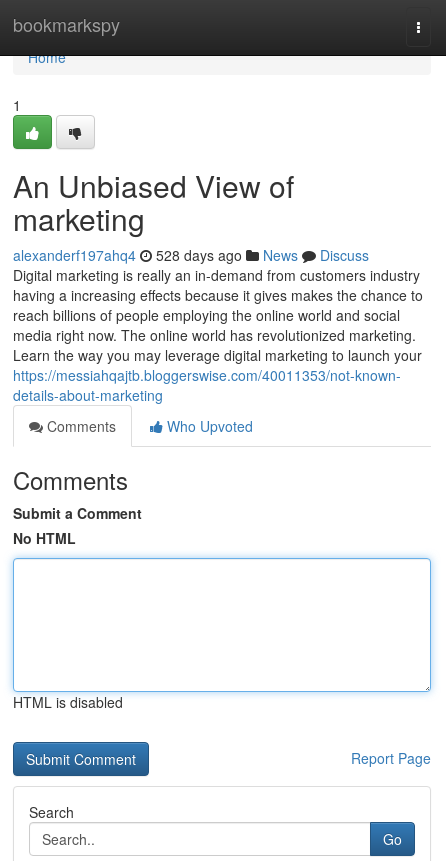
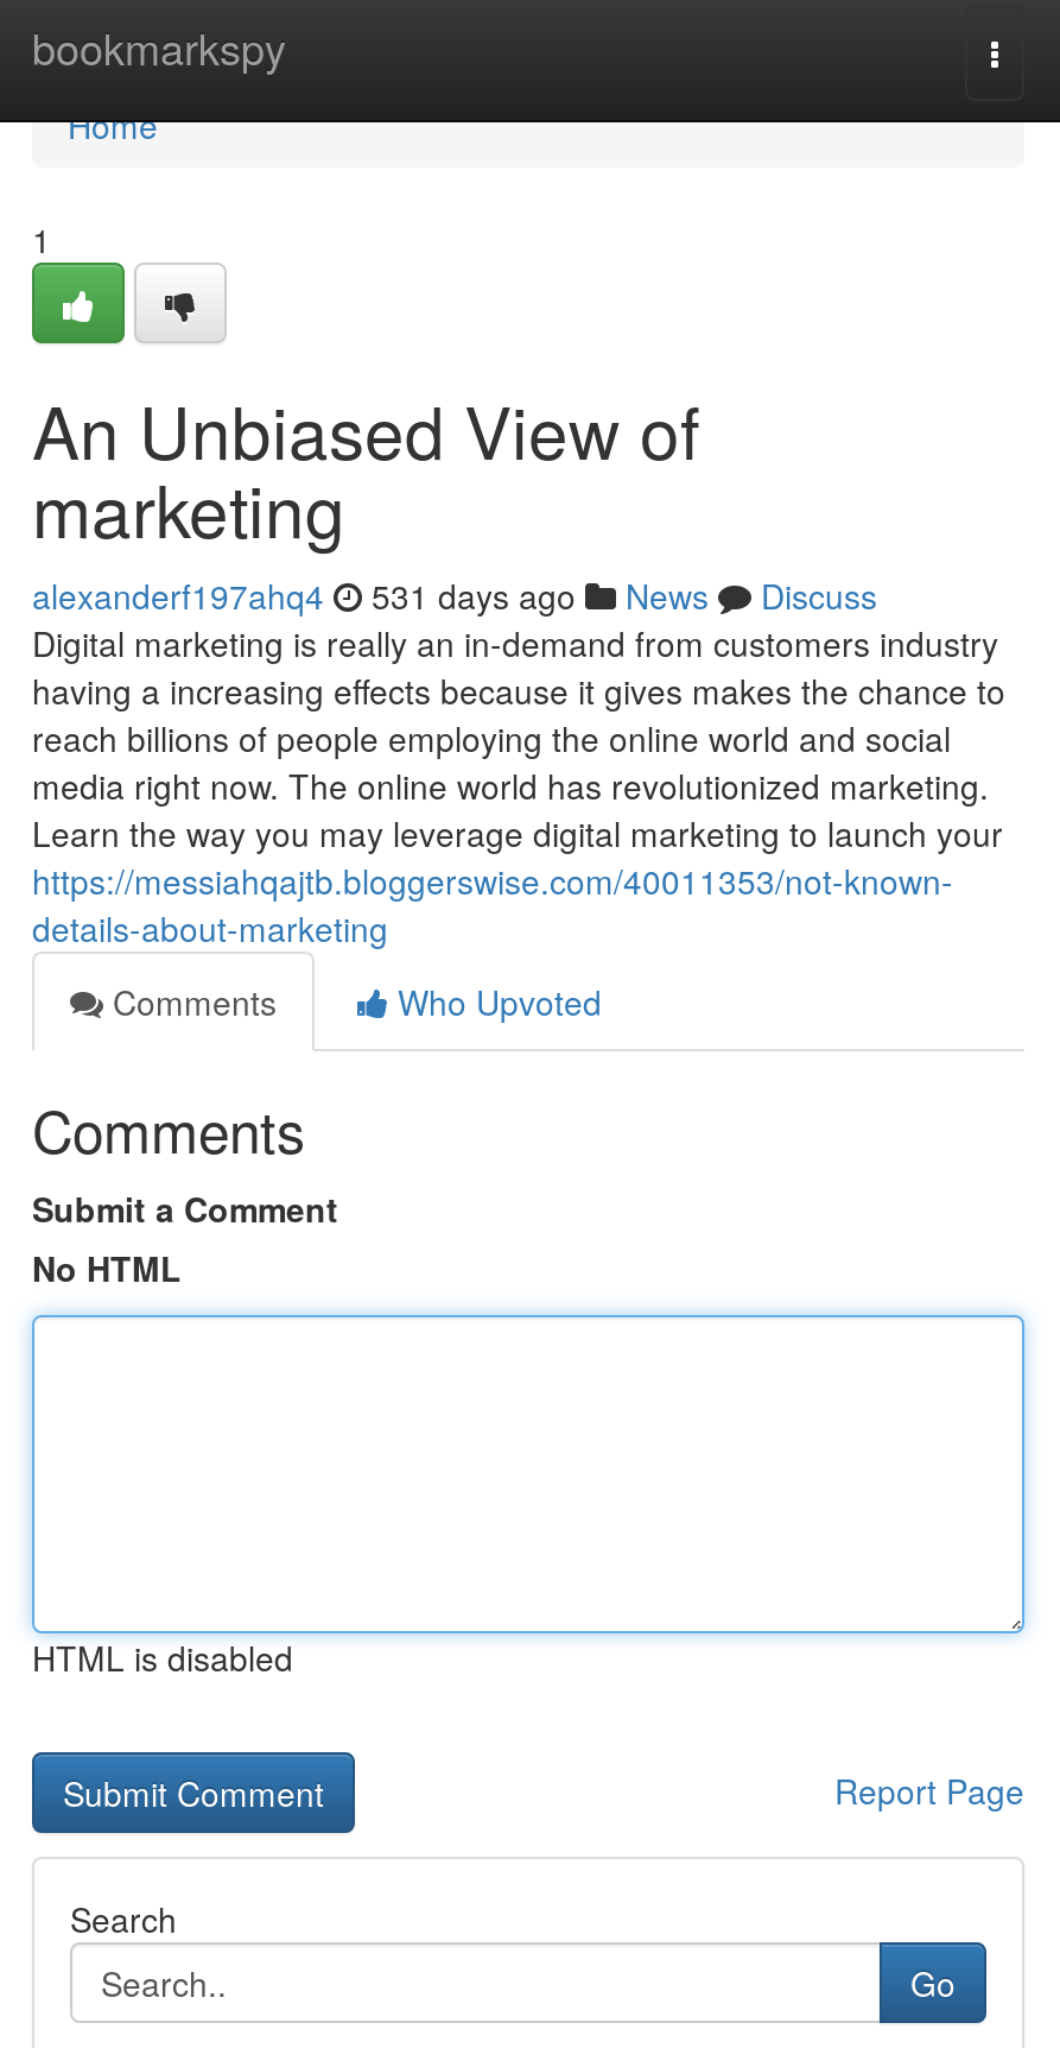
[13,245,369,265] alexanderf197ahq4 528 days ago News Discuss -> [32,571,877,619] alexanderf197ahq4 531 days ago News Discuss

